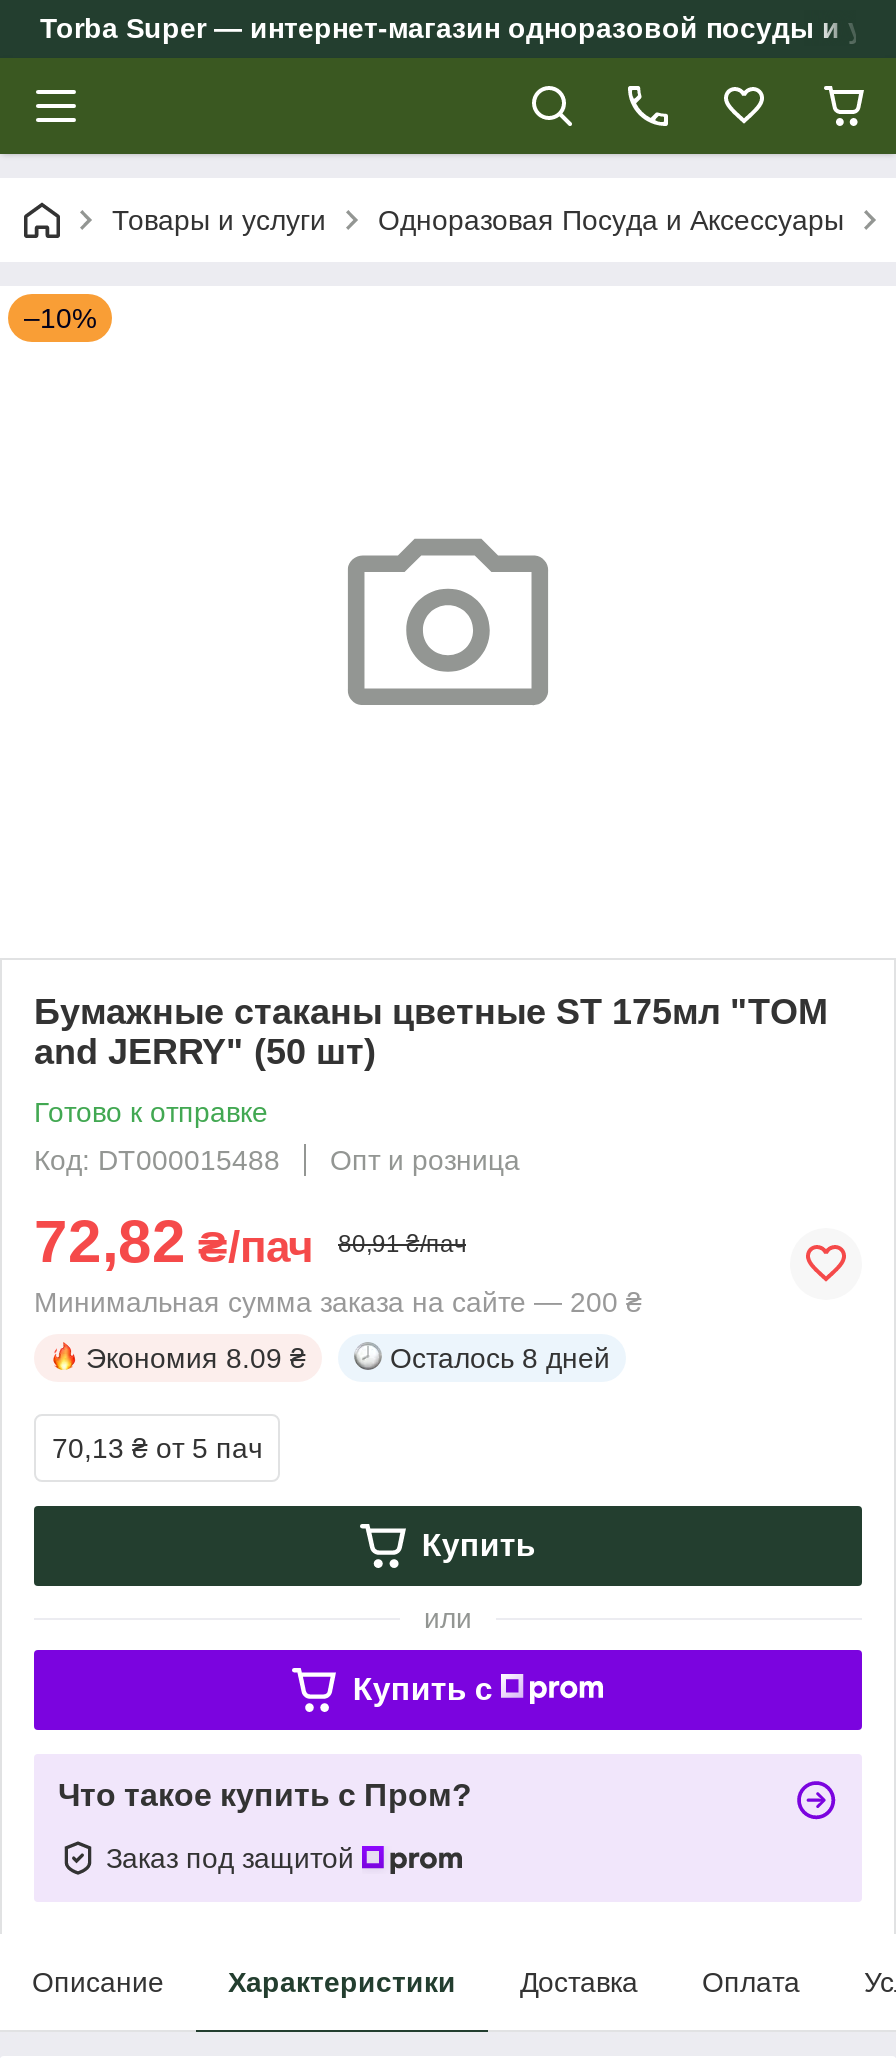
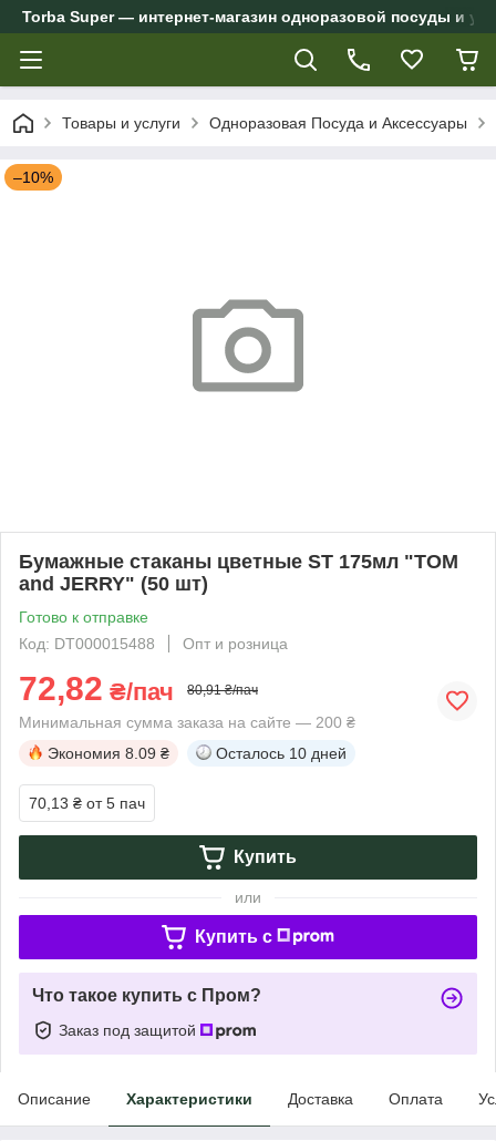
[390,1342,610,1374] Осталось 8 дней -> [216,744,347,762] Осталось 10 дней

